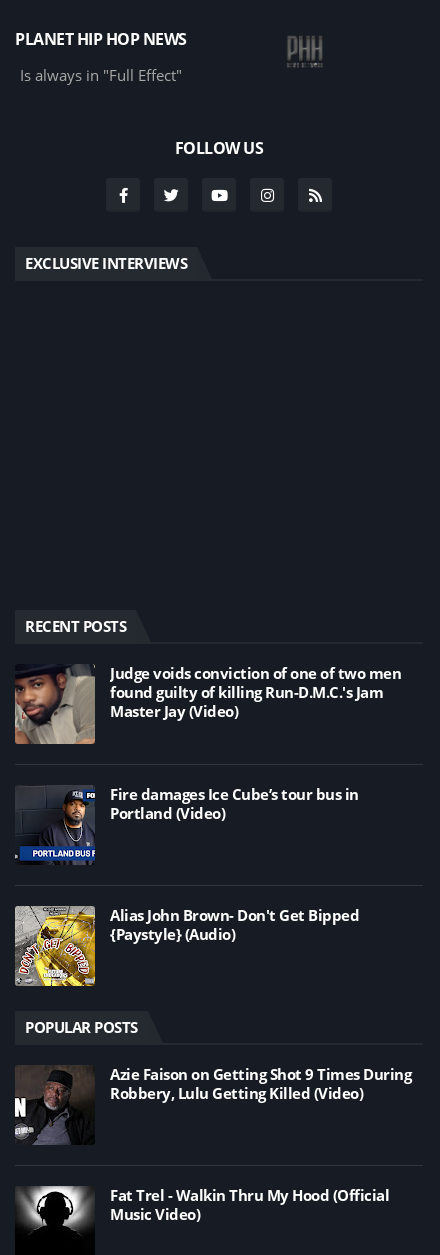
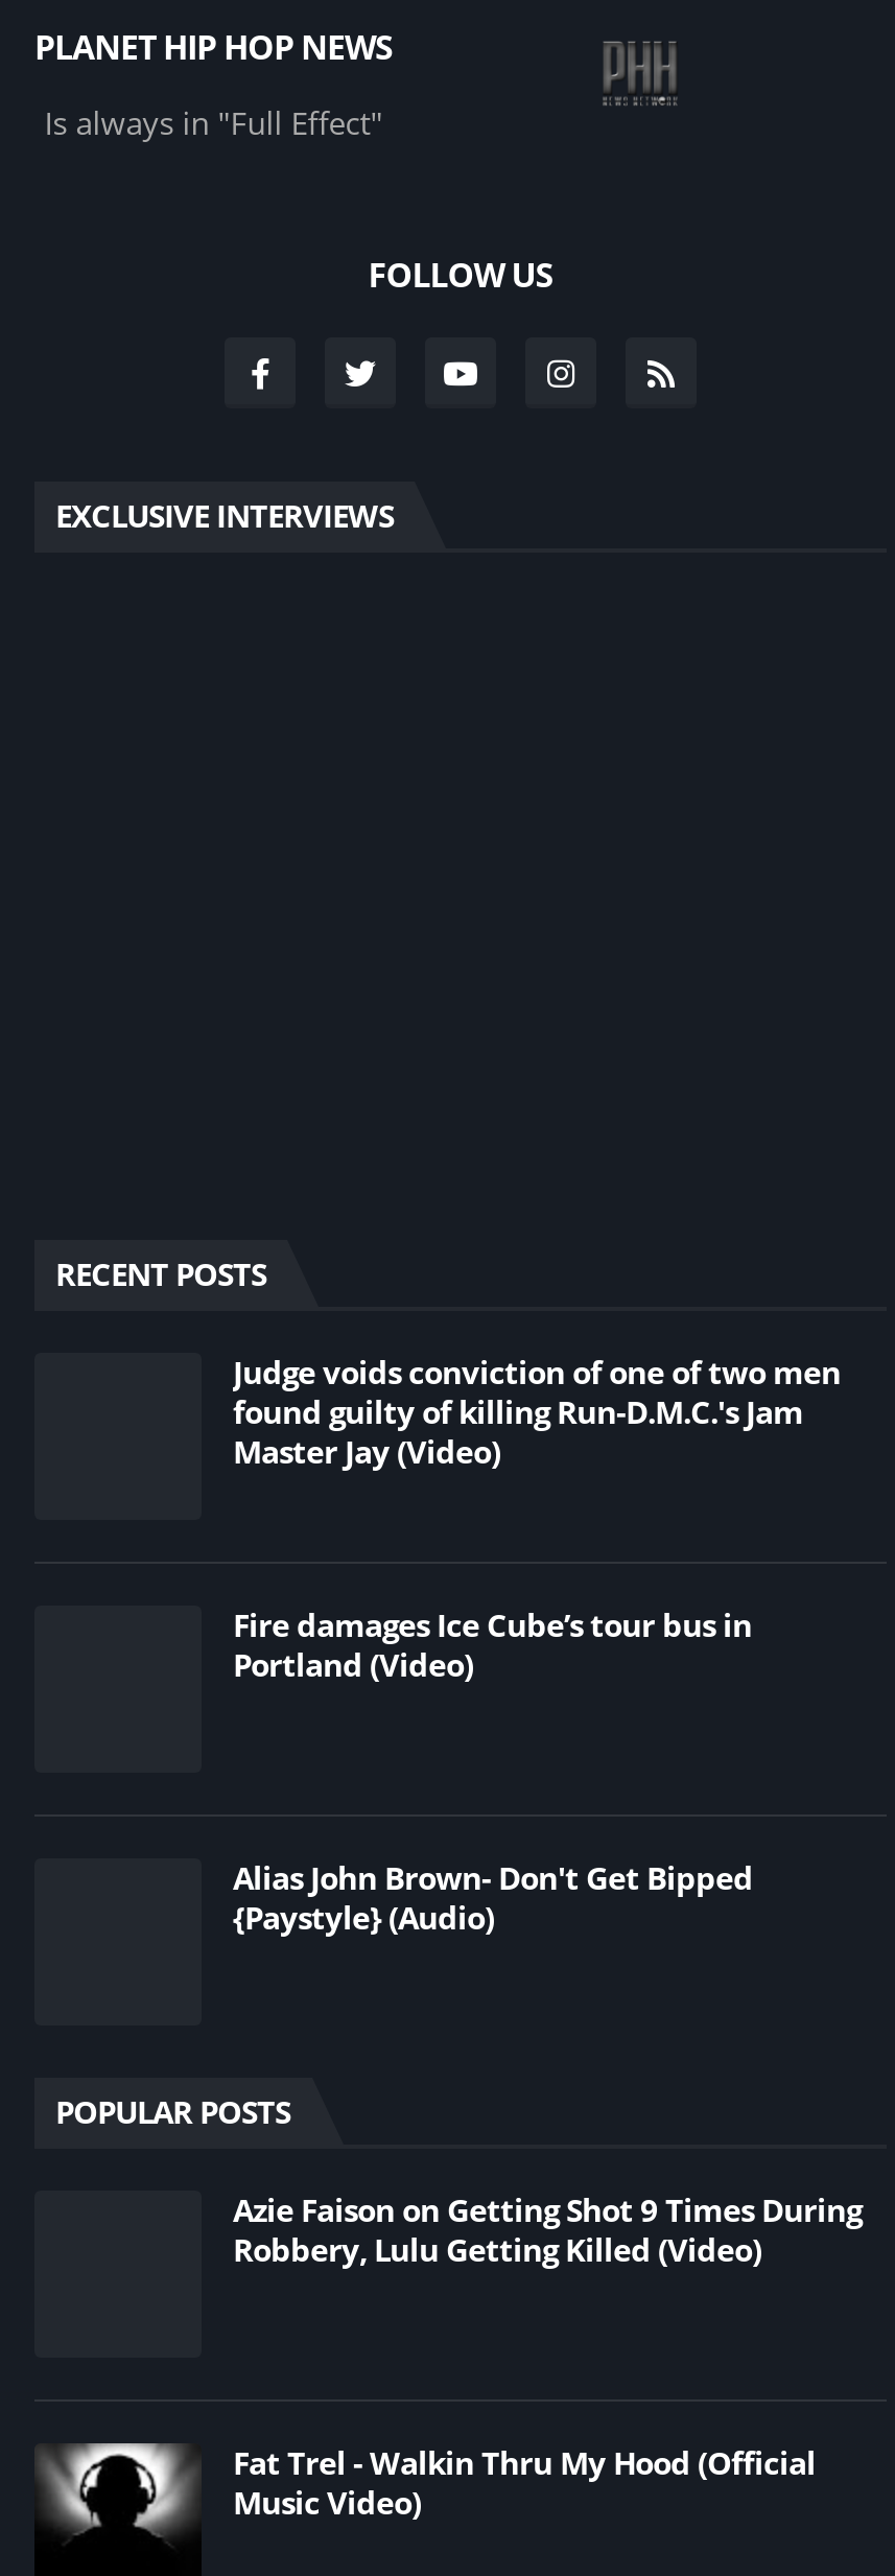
[14,664,96,745] [image] -> none
[14,786,96,865] [image] -> none
[14,905,96,987] [image] -> none
[14,1066,95,1145] [image] -> none

